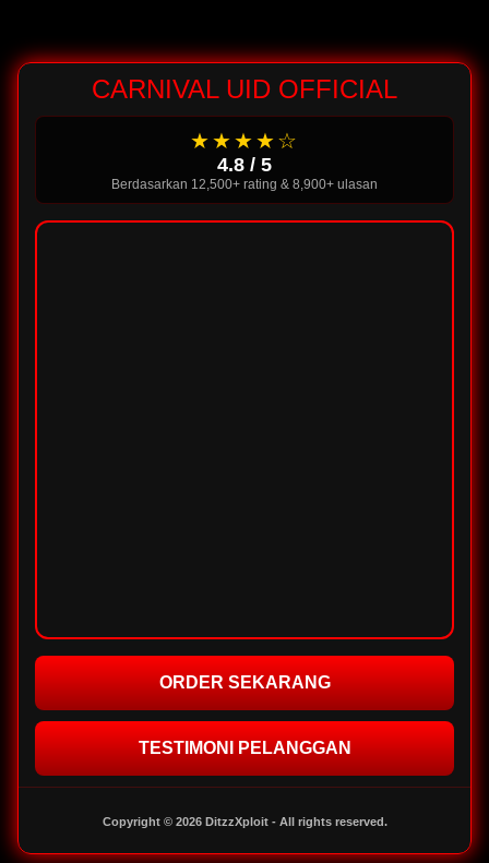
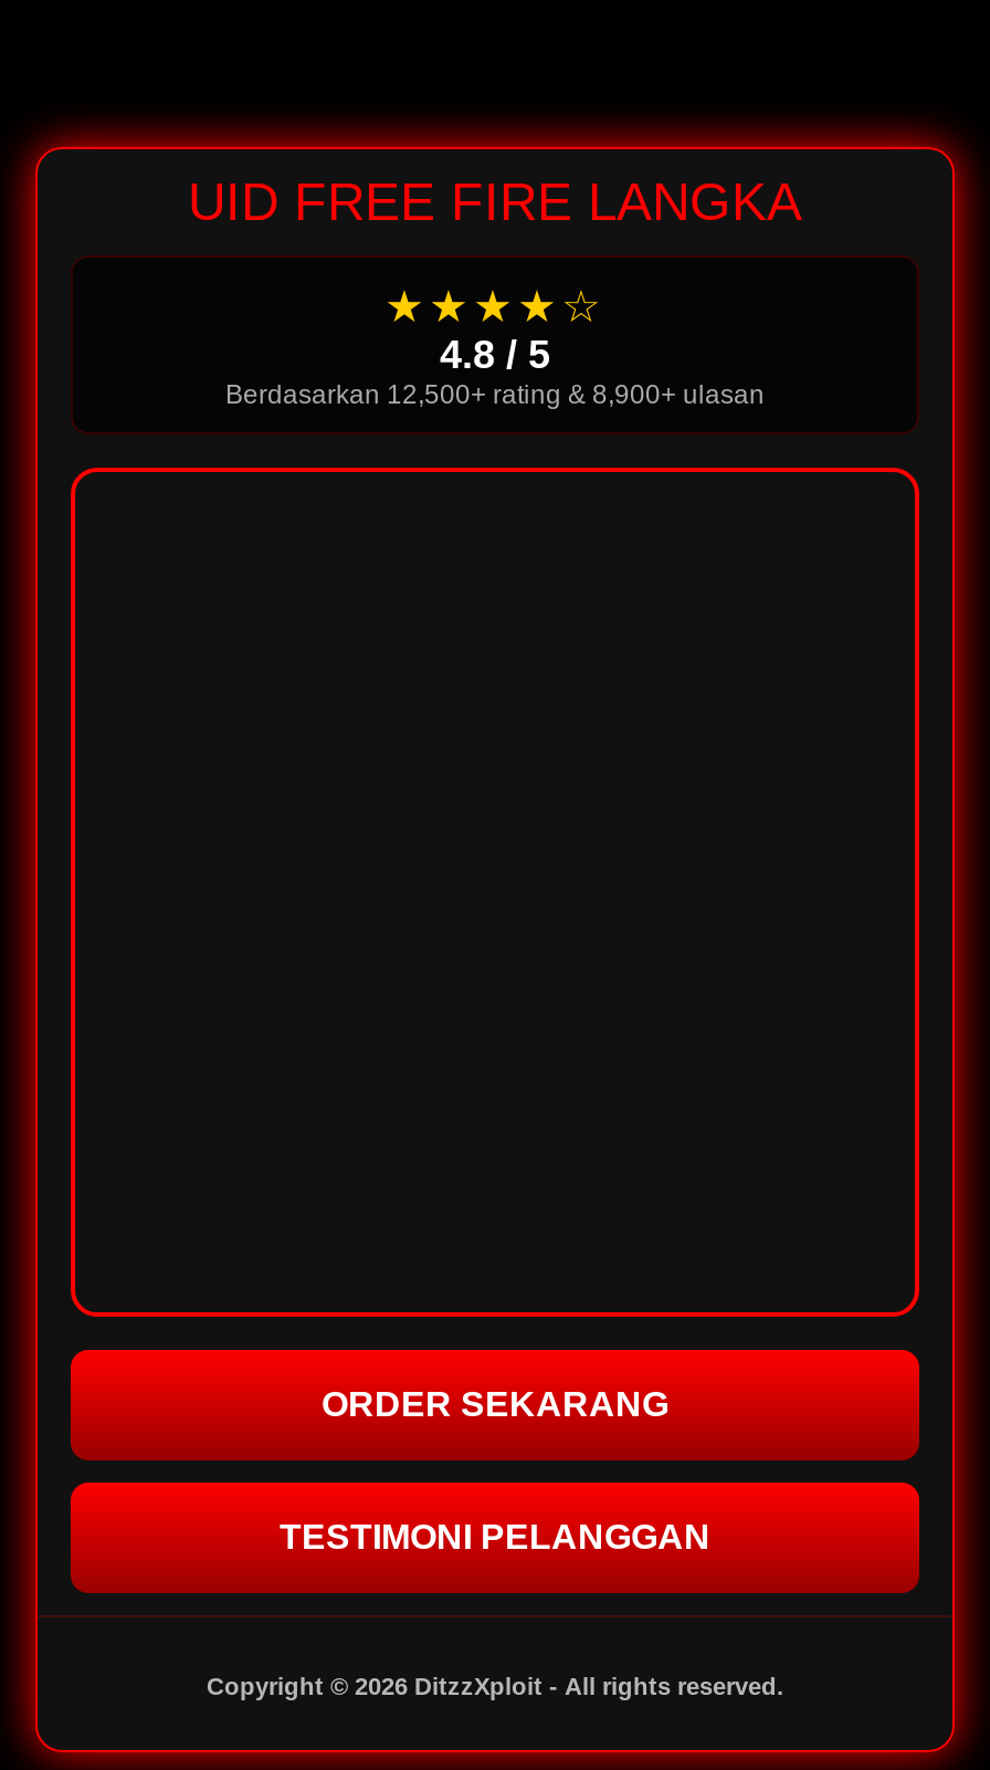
[92,75,397,104] CARNIVAL UID OFFICIAL -> [188,172,802,232] UID FREE FIRE LANGKA

